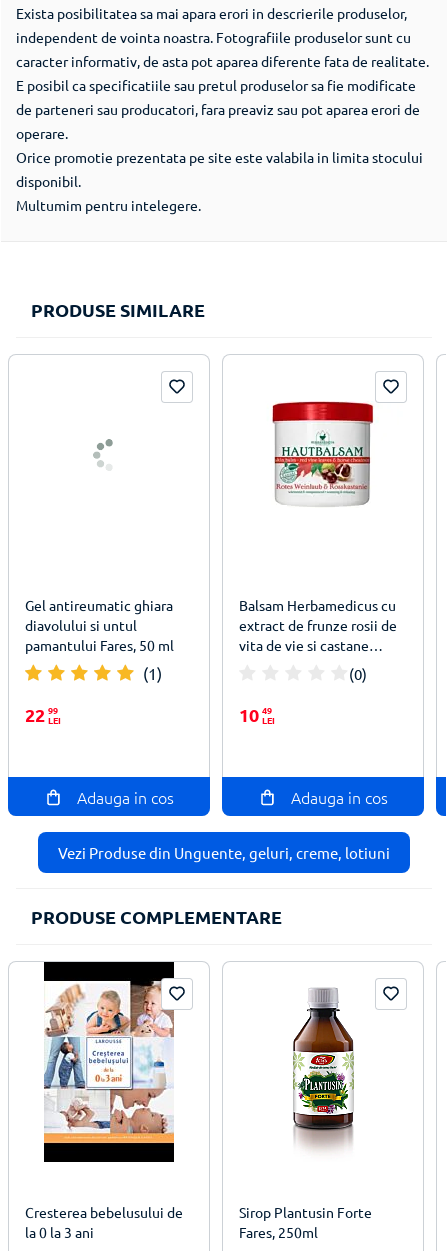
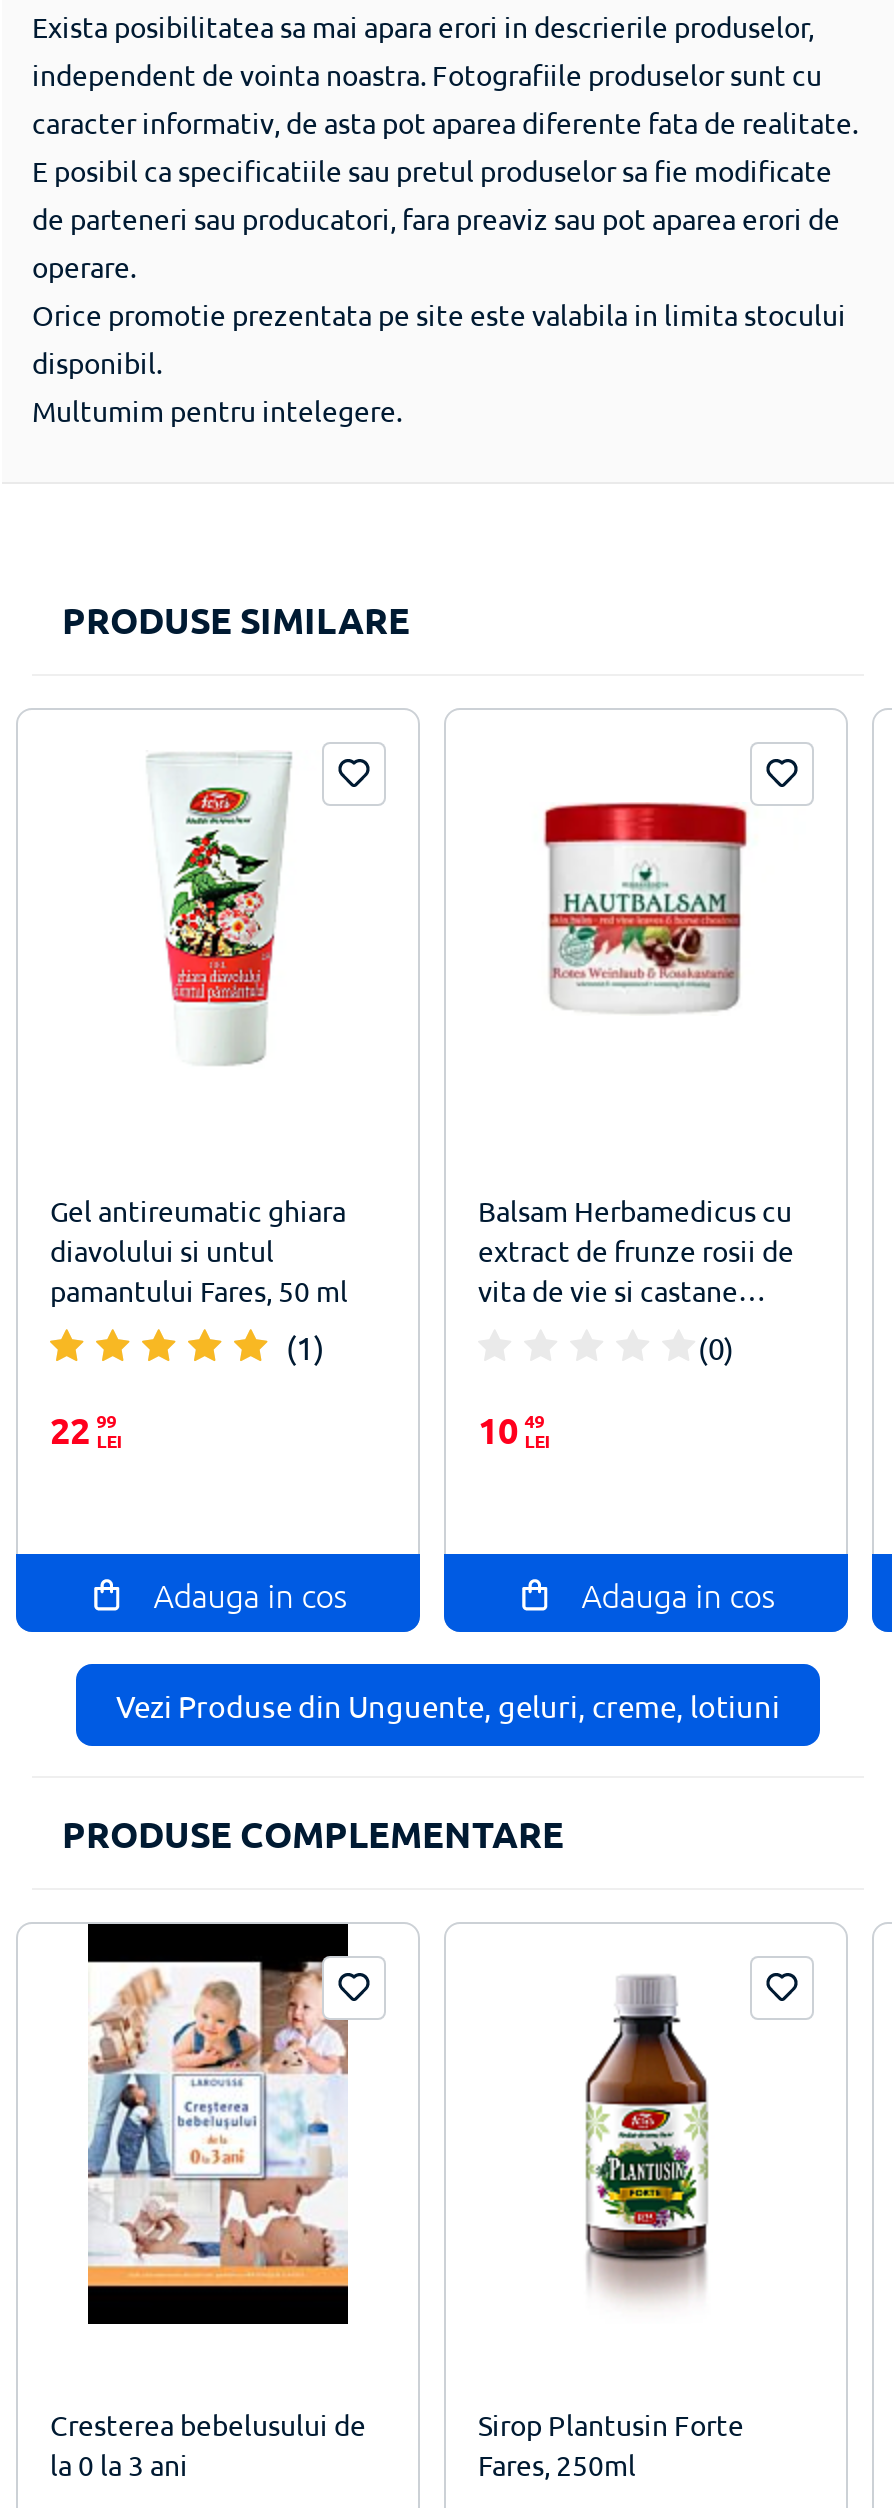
none -> [150,752,292,1066] [image]

